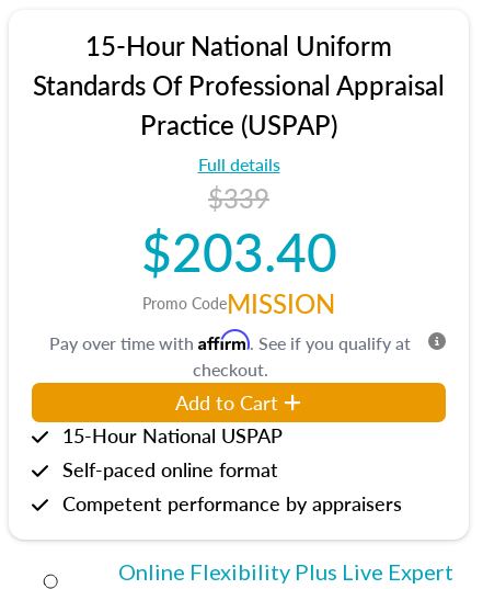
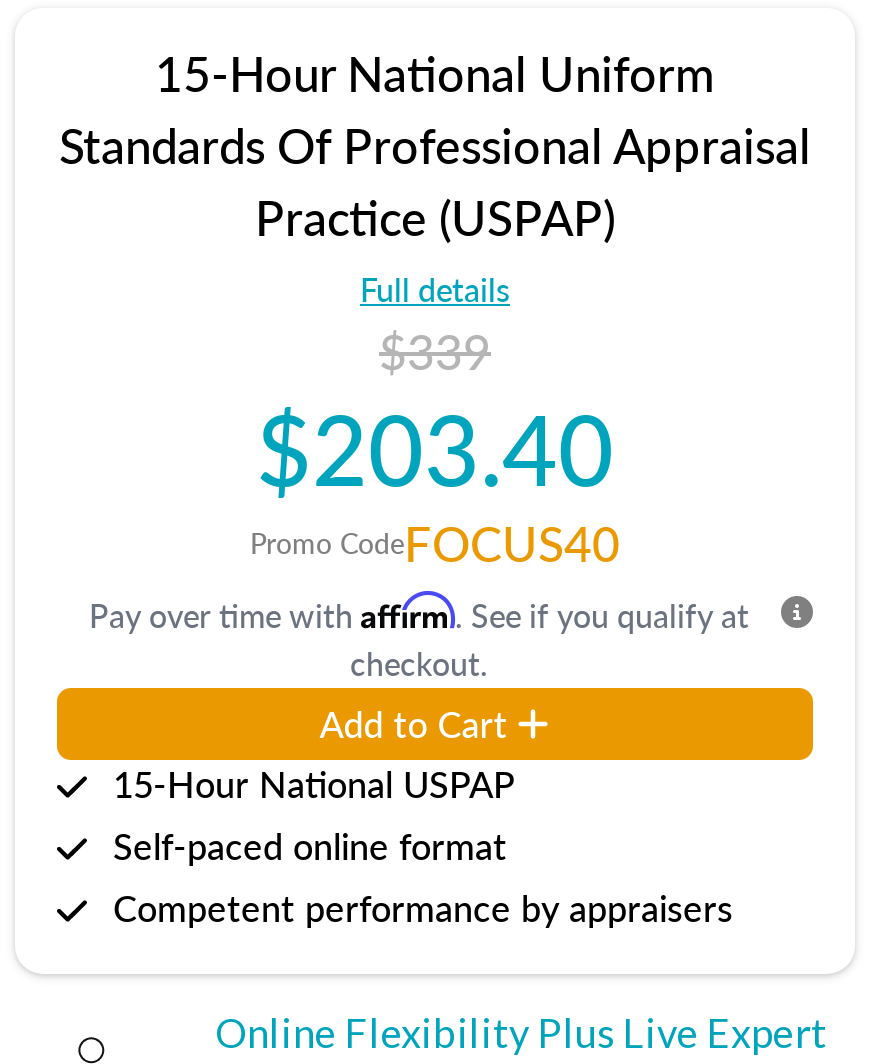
[142,284,335,321] Promo CodeMISSION -> [250,508,620,576] Promo CodeFOCUS40

